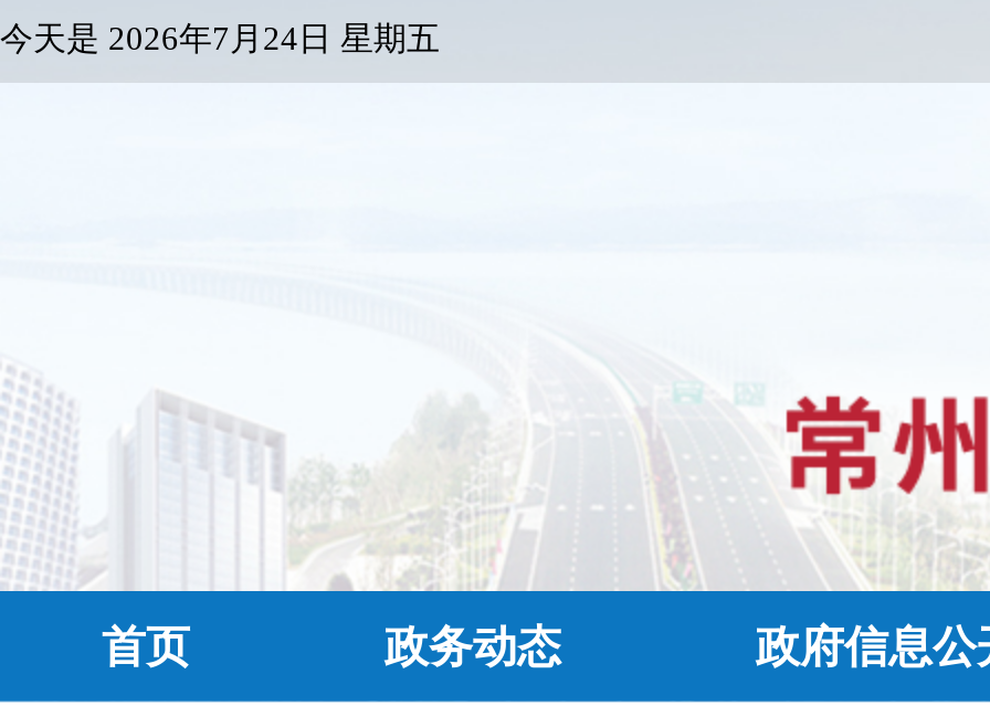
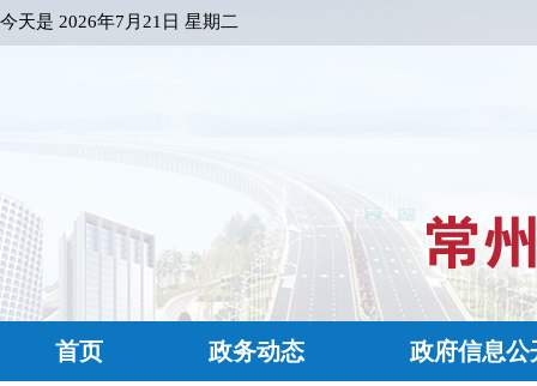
[0,21,440,56] 今天是2026年7月24日 星期五 -> [0,12,239,31] 今天是2026年7月21日 星期二

